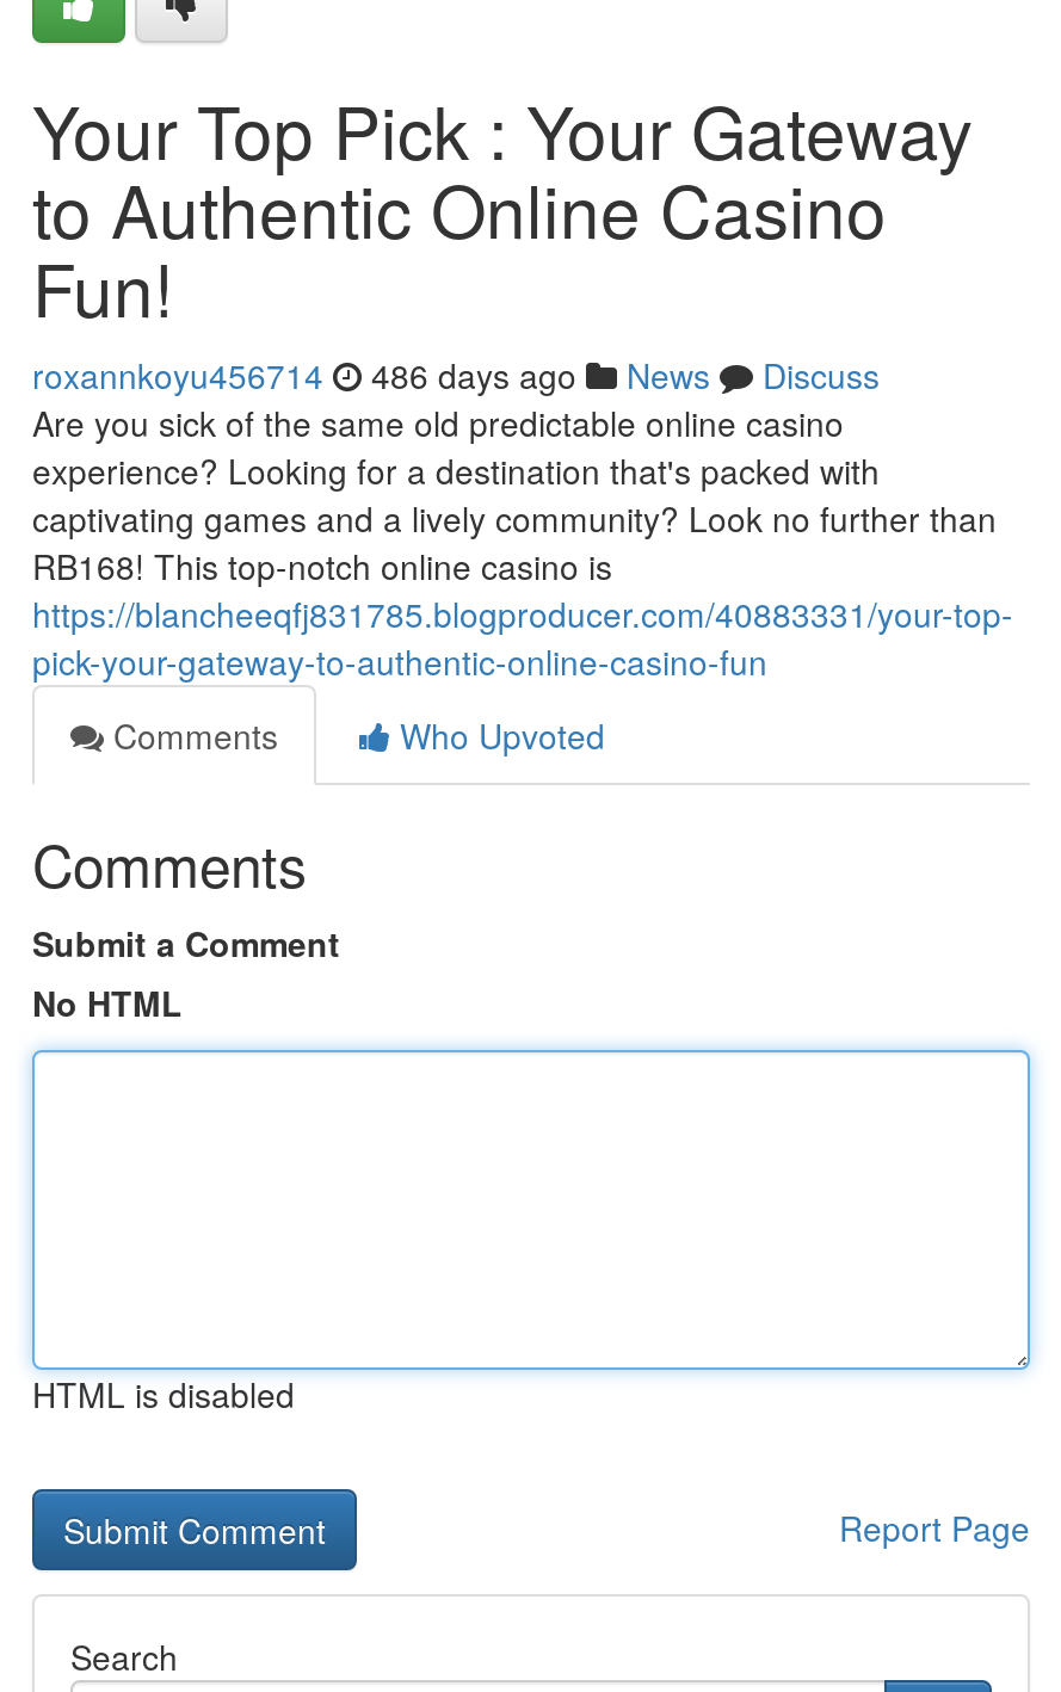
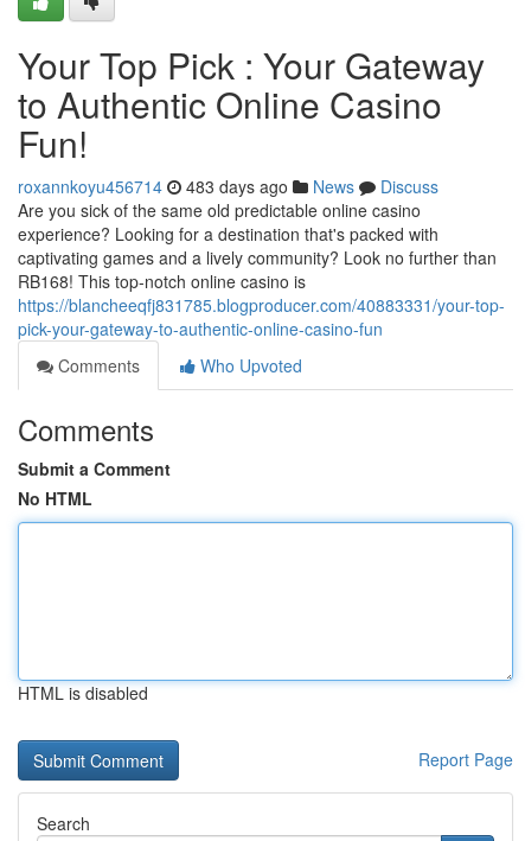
[32,351,880,399] roxannkoyu456714 486 days ago News Discuss -> [18,174,438,198] roxannkoyu456714 483 days ago News Discuss

